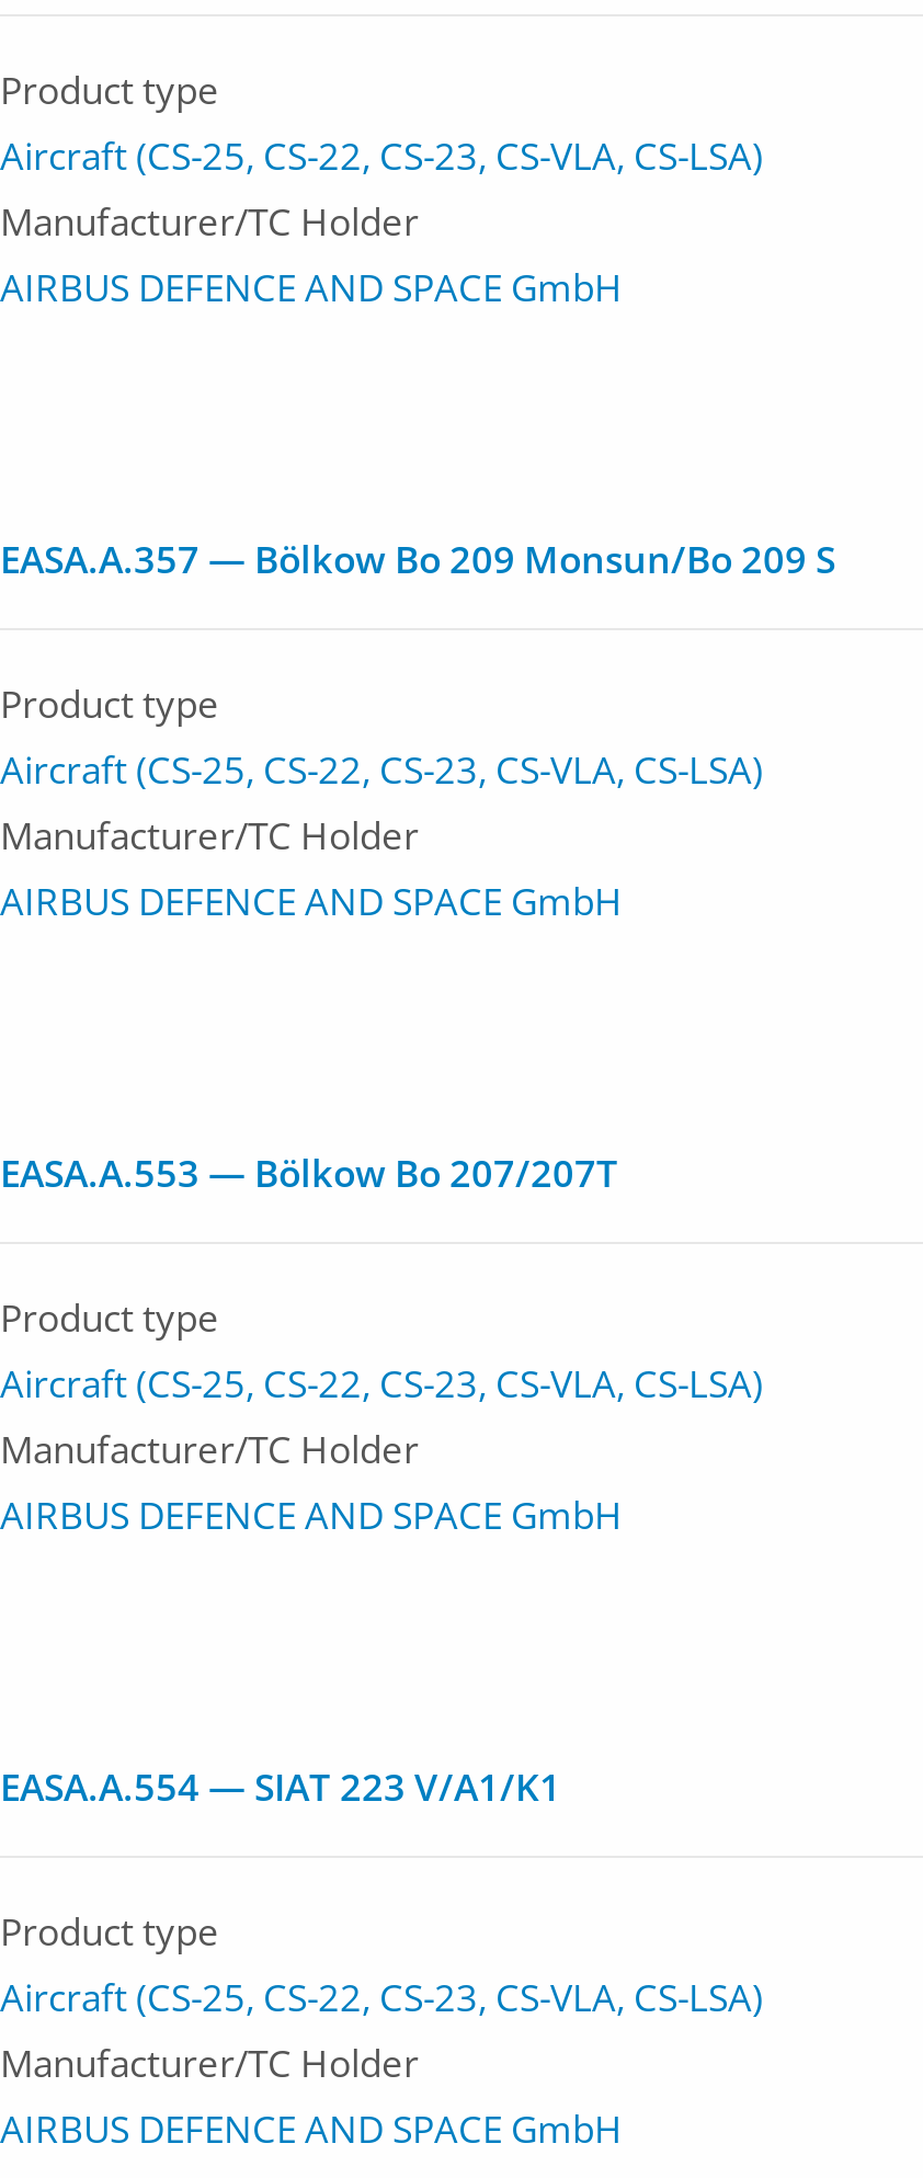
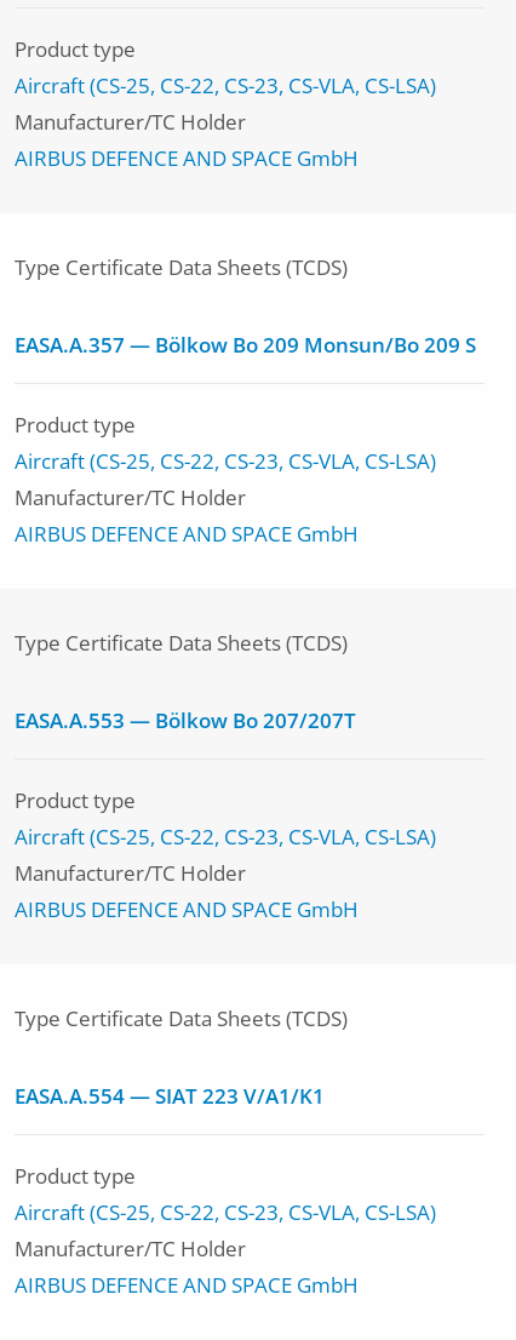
none -> [15,254,348,282] Type Certificate Data Sheets (TCDS)
none -> [15,629,348,657] Type Certificate Data Sheets (TCDS)
none -> [15,1005,348,1033] Type Certificate Data Sheets (TCDS)

